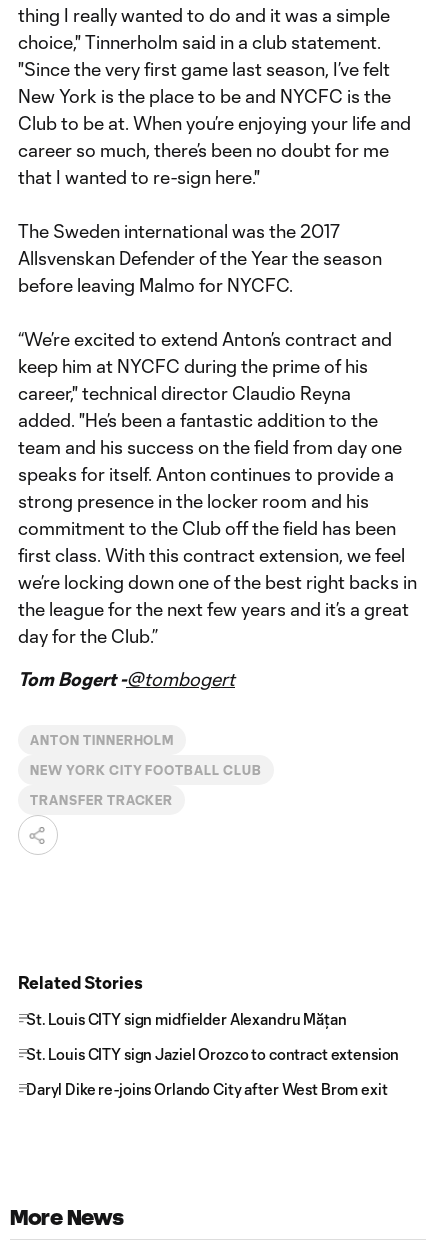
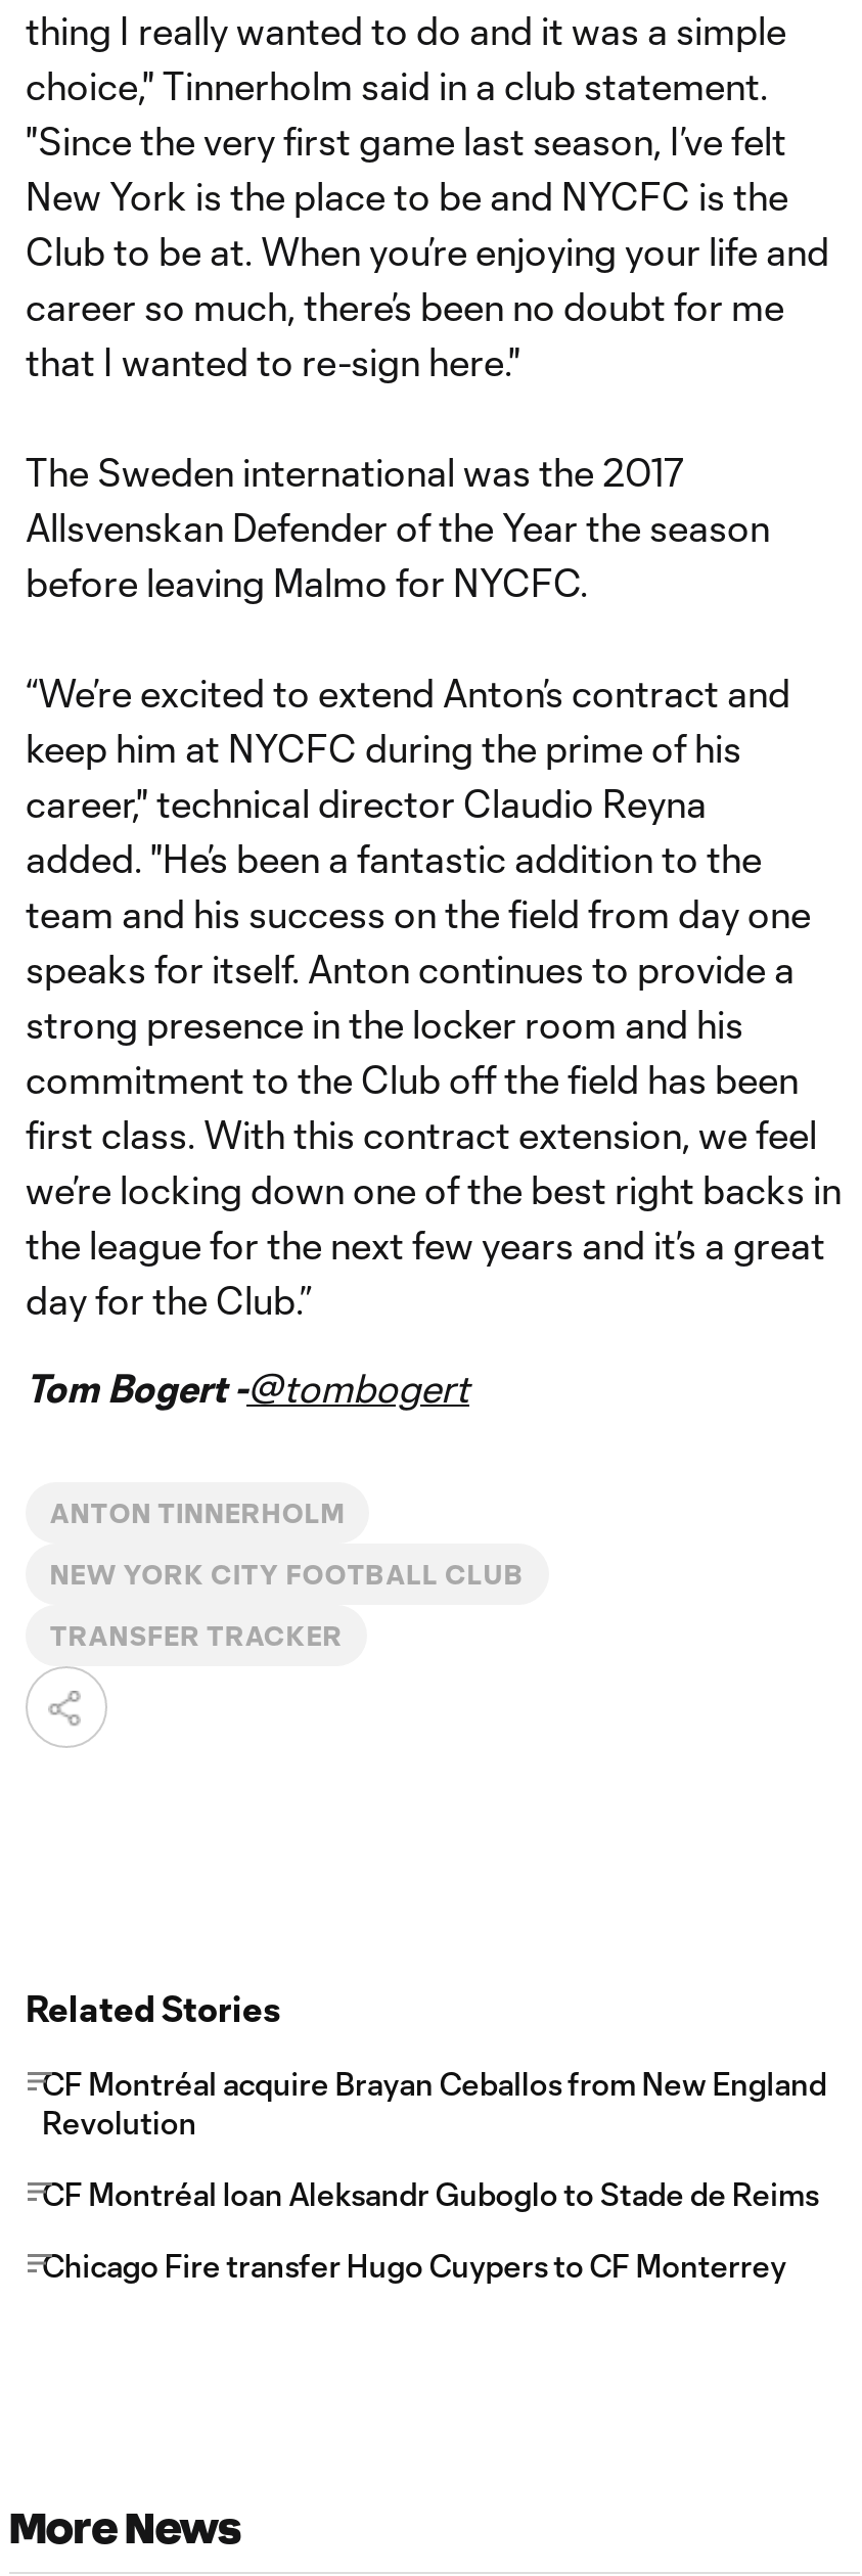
[26,1010,347,1028] St. Louis CITY sign midfielder Alexandru Mățan -> [42,2065,827,2141] CF Montréal acquire Brayan Ceballos from New England | Revolution
[26,1045,399,1063] St. Louis CITY sign Jaziel Orozco to contract extension -> [42,2175,818,2212] CF Montréal loan Aleksandr Guboglo to Stade de Reims
[26,1080,388,1098] Daryl Dike re-joins Orlando City after West Brom exit -> [42,2247,786,2284] Chicago Fire transfer Hugo Cuypers to CF Monterrey

